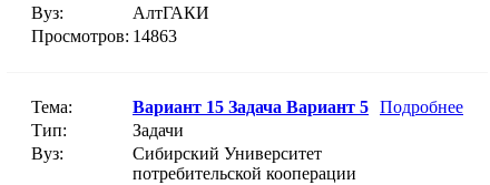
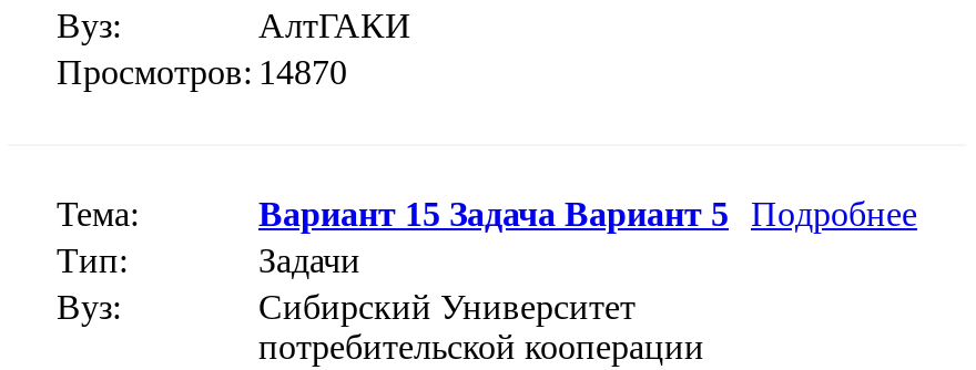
[31,26,177,45] Просмотров: 14863 -> [57,53,347,90] Просмотров: 14870

